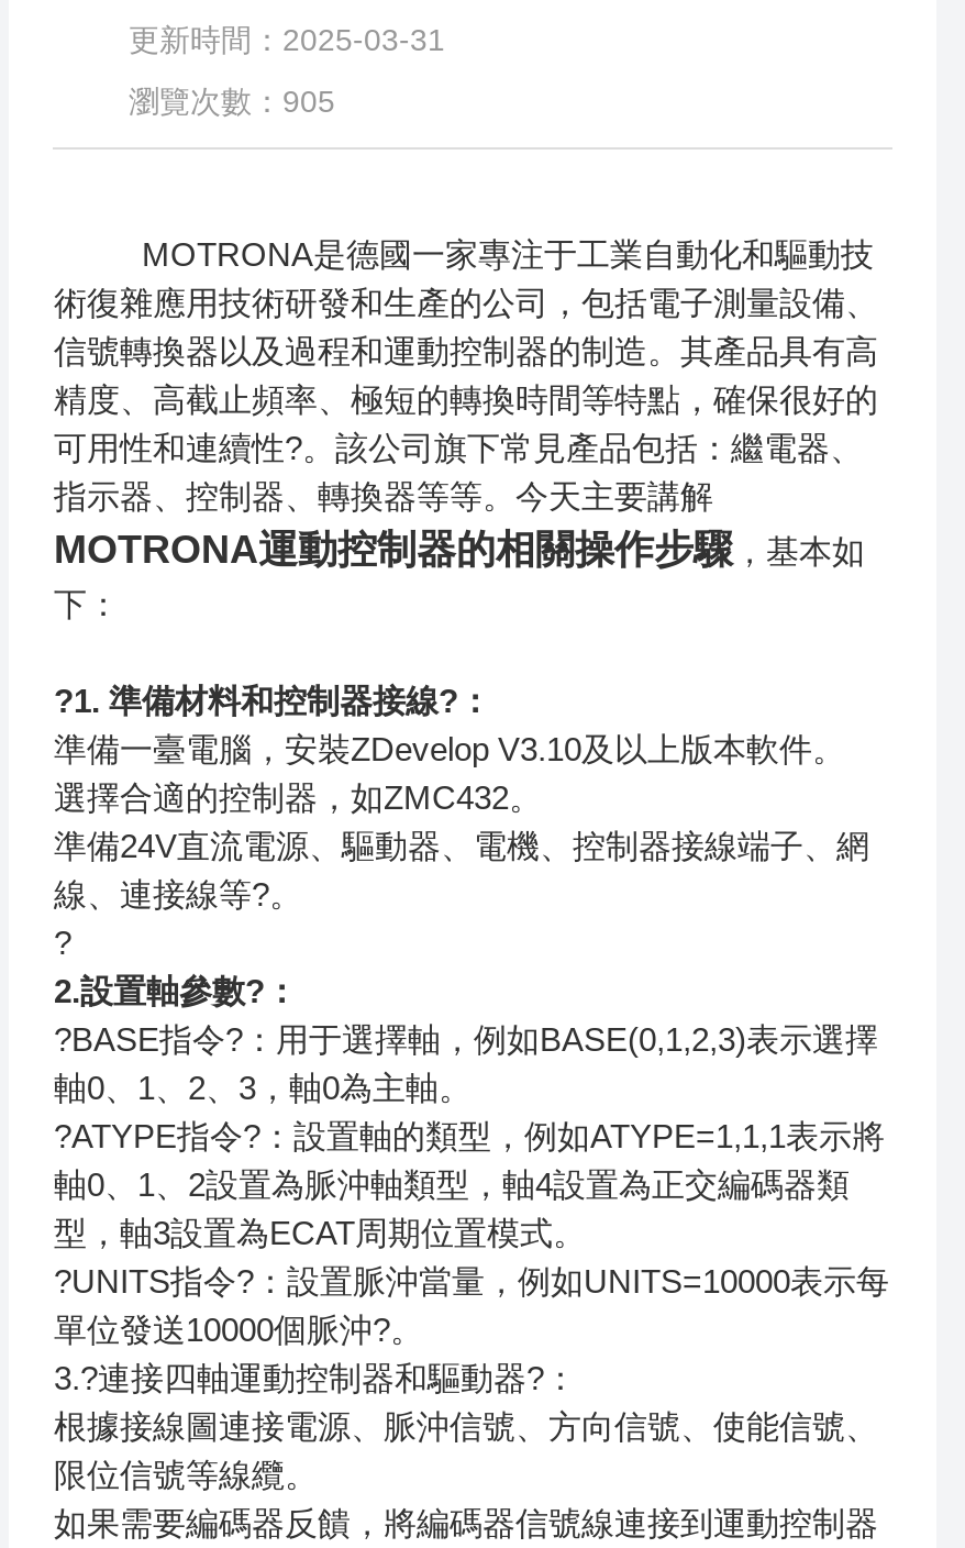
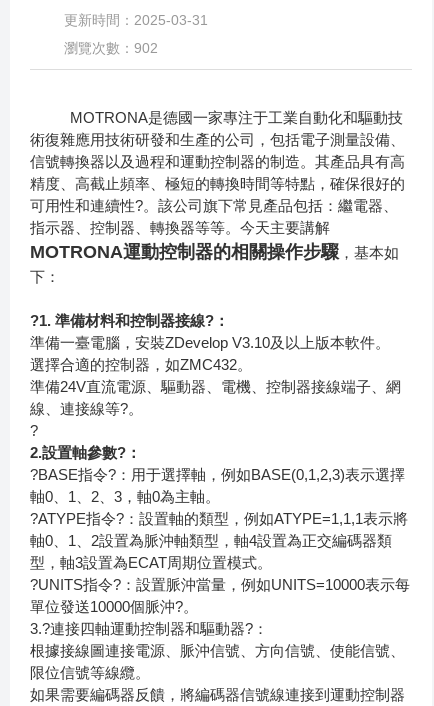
[128,84,335,119] 瀏覽次數：905 -> [64,40,158,56] 瀏覽次數：902

